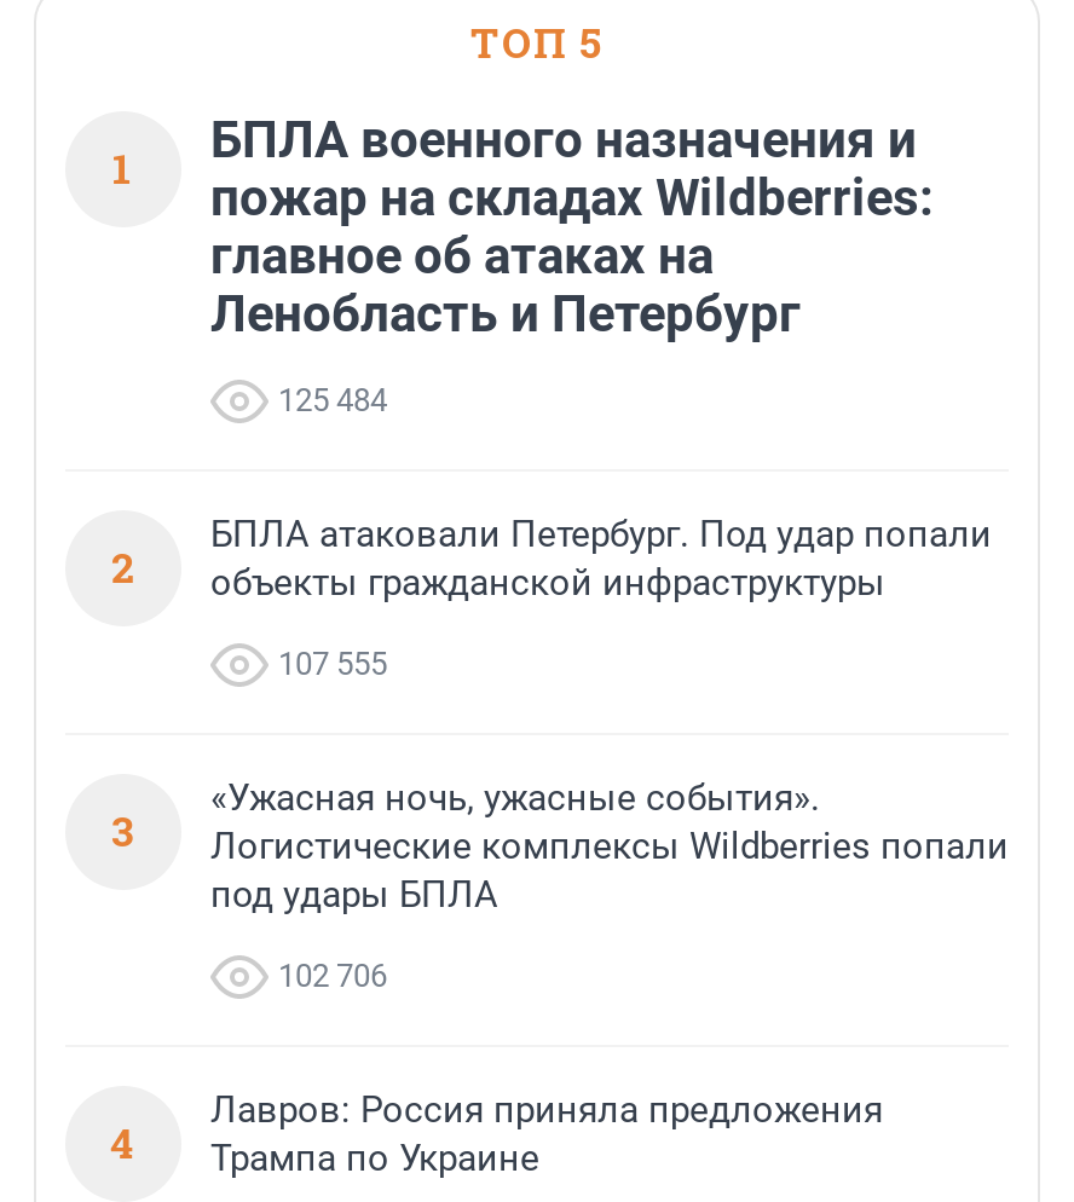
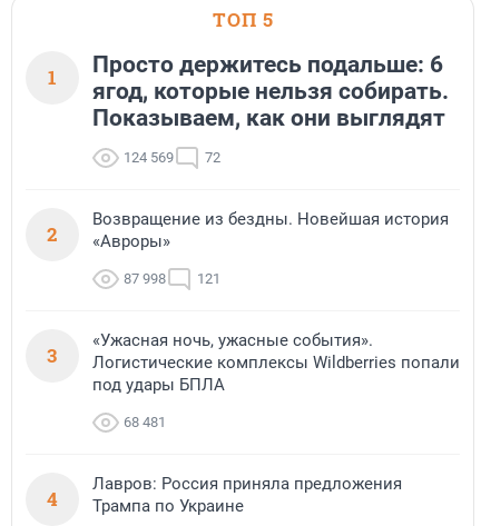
[210,111,934,344] БПЛА военного назначения и | пожар на складах Wildberries: | главное об атаках на | Ленобласть и Петербург -> [92,51,449,131] Просто держитесь подальше: 6 | ягод, которые нельзя собирать. | Показываем, как они выглядят
[278,382,387,419] 125 484 -> [124,149,220,166] 124 569 | 72
[210,513,992,605] БПЛА атаковали Петербург. Под удар попали | объекты гражданской инфраструктуры -> [92,209,449,251] Возвращение из бездны. Новейшая история | «Авроры»
[278,646,387,682] 107 555 -> [124,270,220,287] 87 998 | 121
[278,958,387,994] 102 706 -> [124,414,166,430] 68 481

